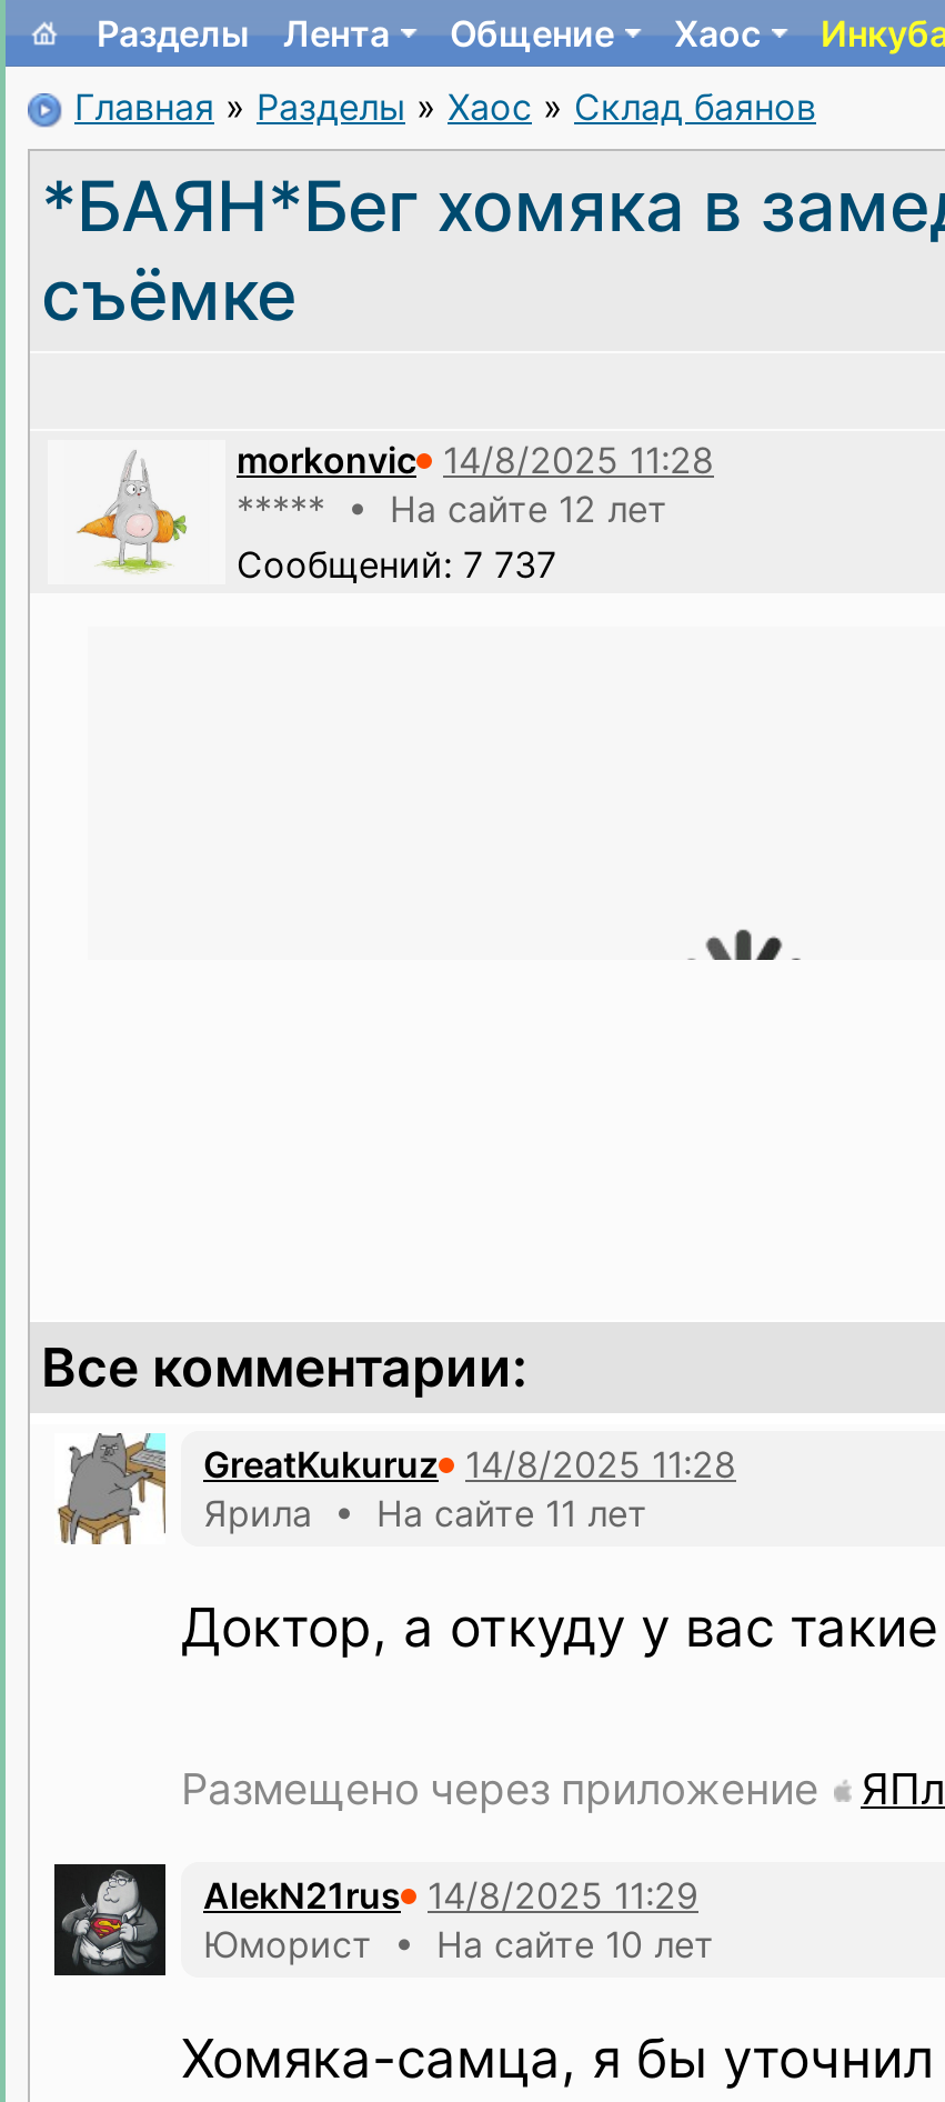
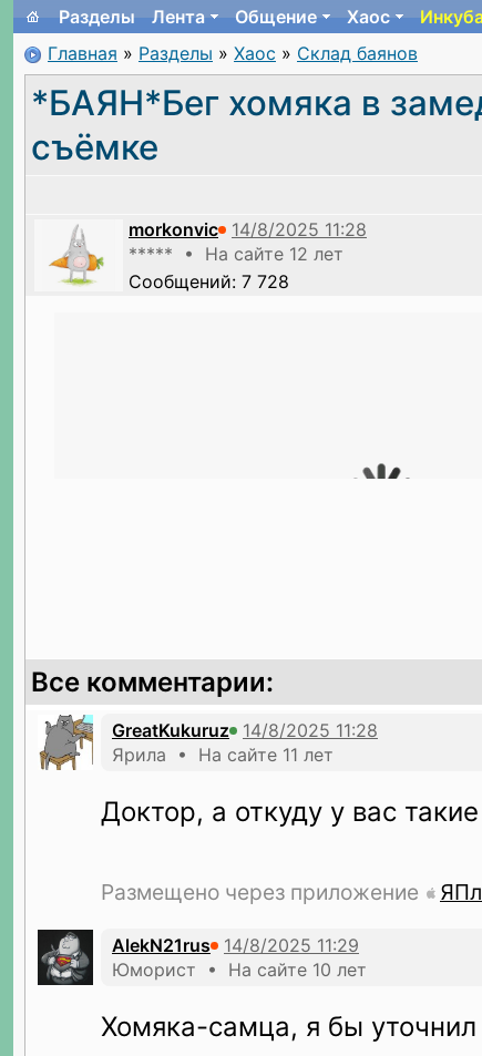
[237,542,556,587] Сообщений: 7 737 -> [129,270,289,293] Сообщений: 7 728

